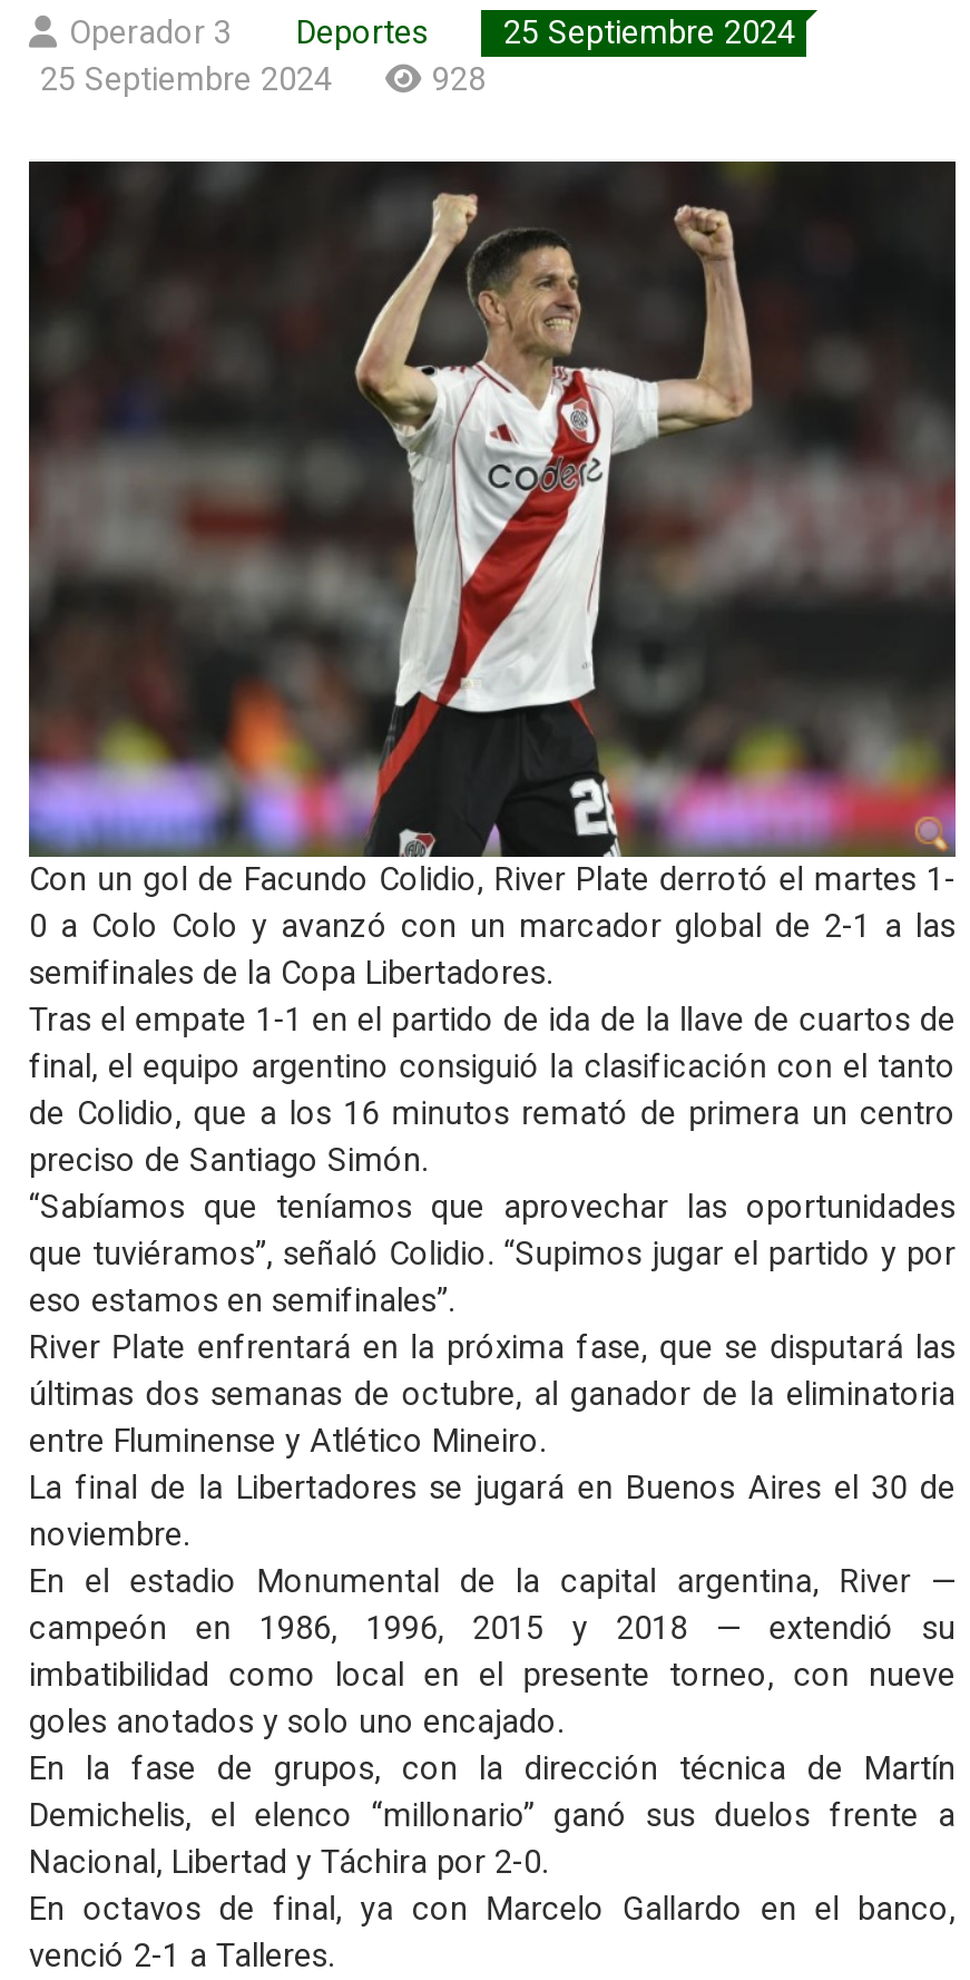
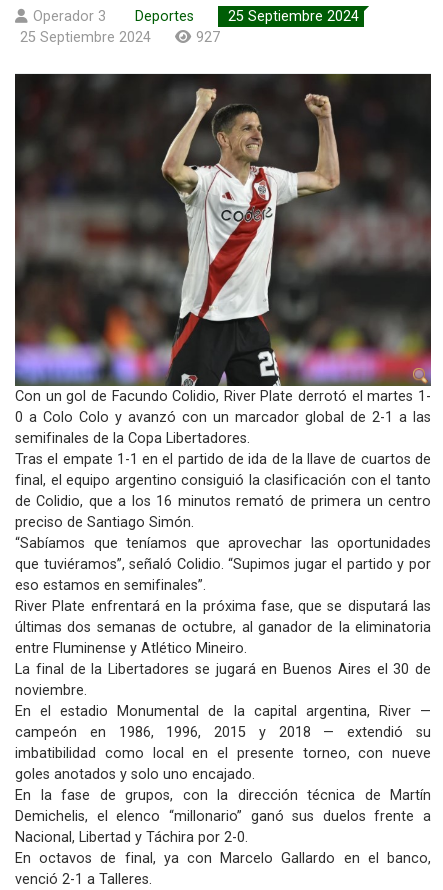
[432,62,486,100] 928 -> [196,29,220,46] 927

